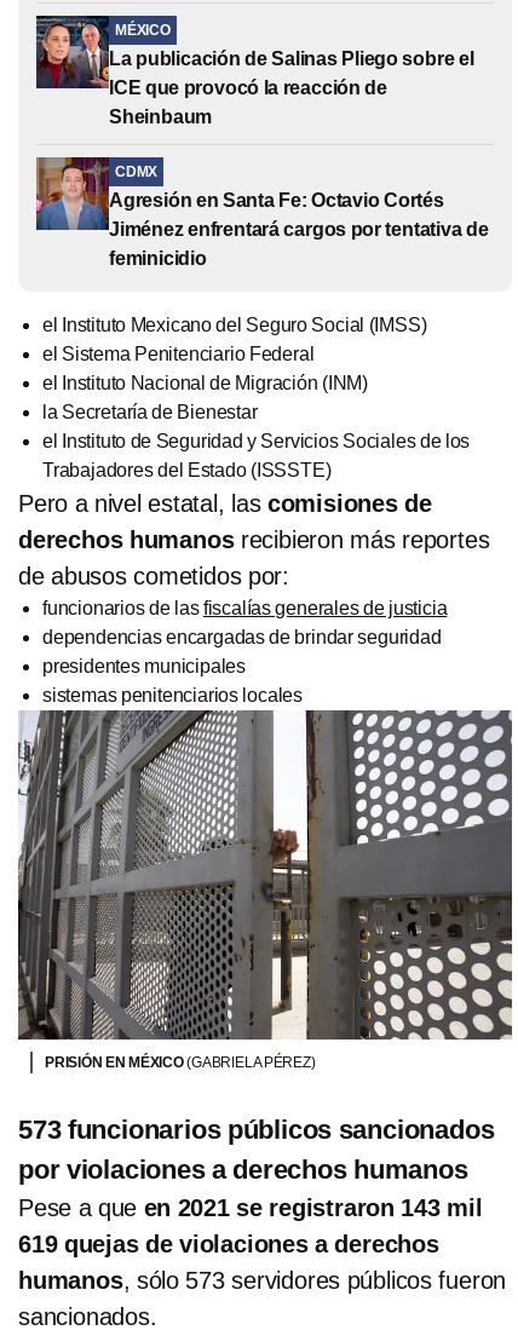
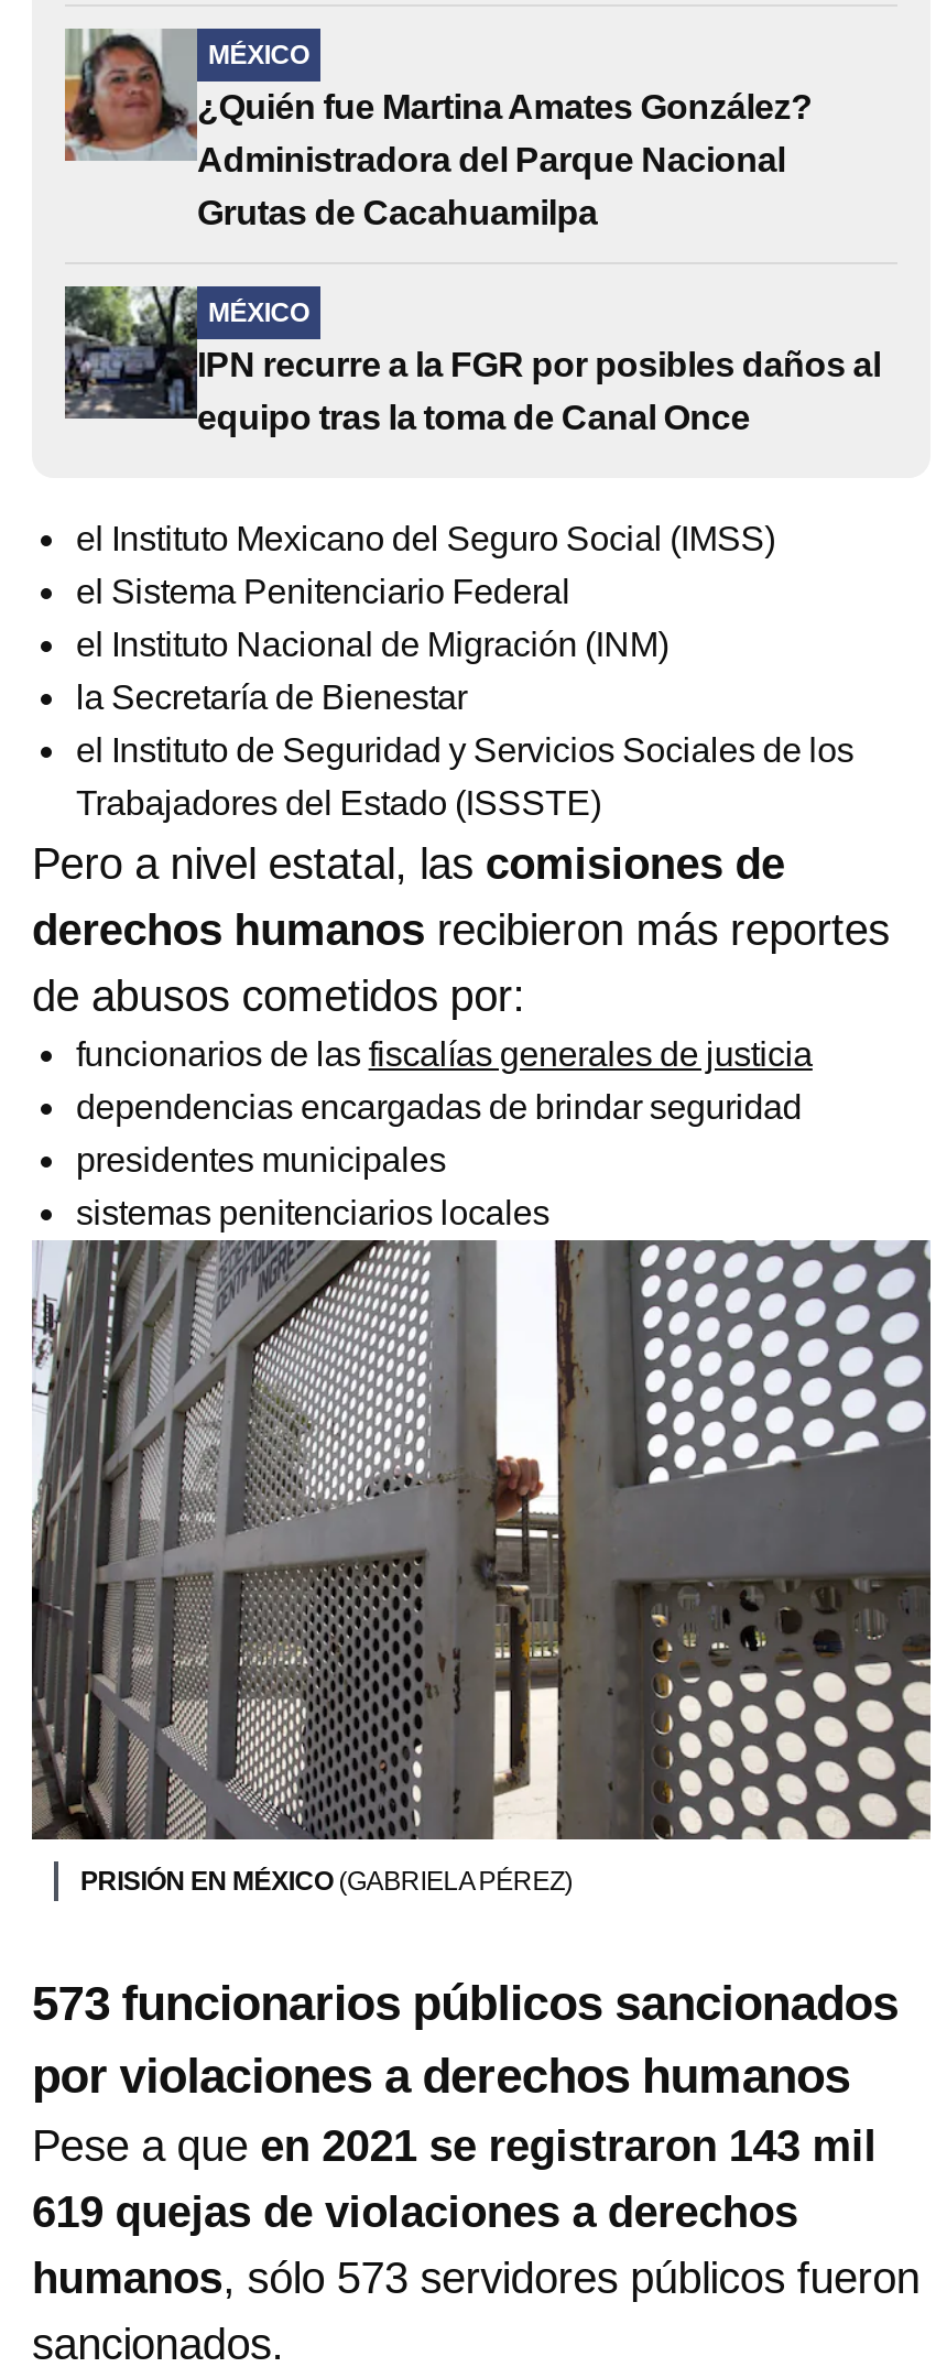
[35,15,474,127] [image] | La publicación de Salinas Pliego sobre el | ICE que provocó la reacción de | Sheinbaum -> [63,29,812,231] [image] | ¿Quién fue Martina Amates González? | Administradora del Parque Nacional | Grutas de Cacahuamilpa
[35,156,488,269] [image] | Agresión en Santa Fe: Octavio Cortés | Jiménez enfrentará cargos por tentativa de | feminicidio -> [63,286,881,436] [image] | IPN recurre a la FGR por posibles daños al | equipo tras la toma de Canal Once
[115,163,158,180] CDMX -> [208,297,309,328] MÉXICO

